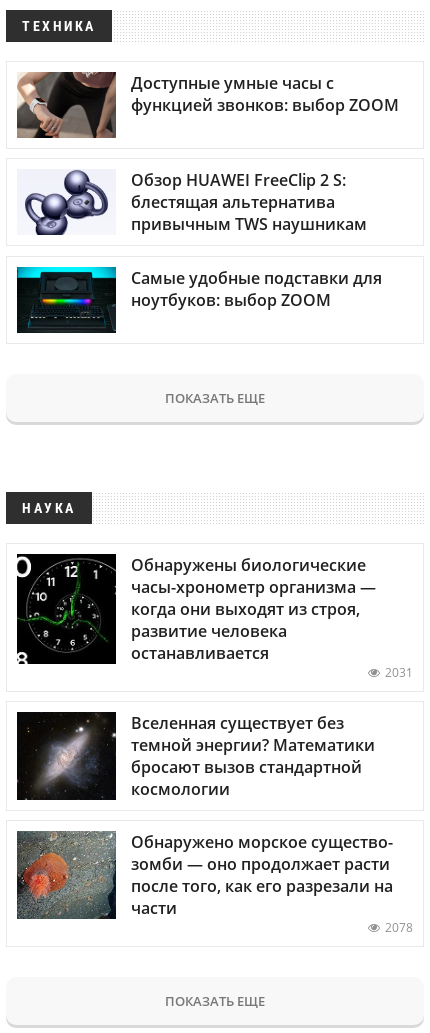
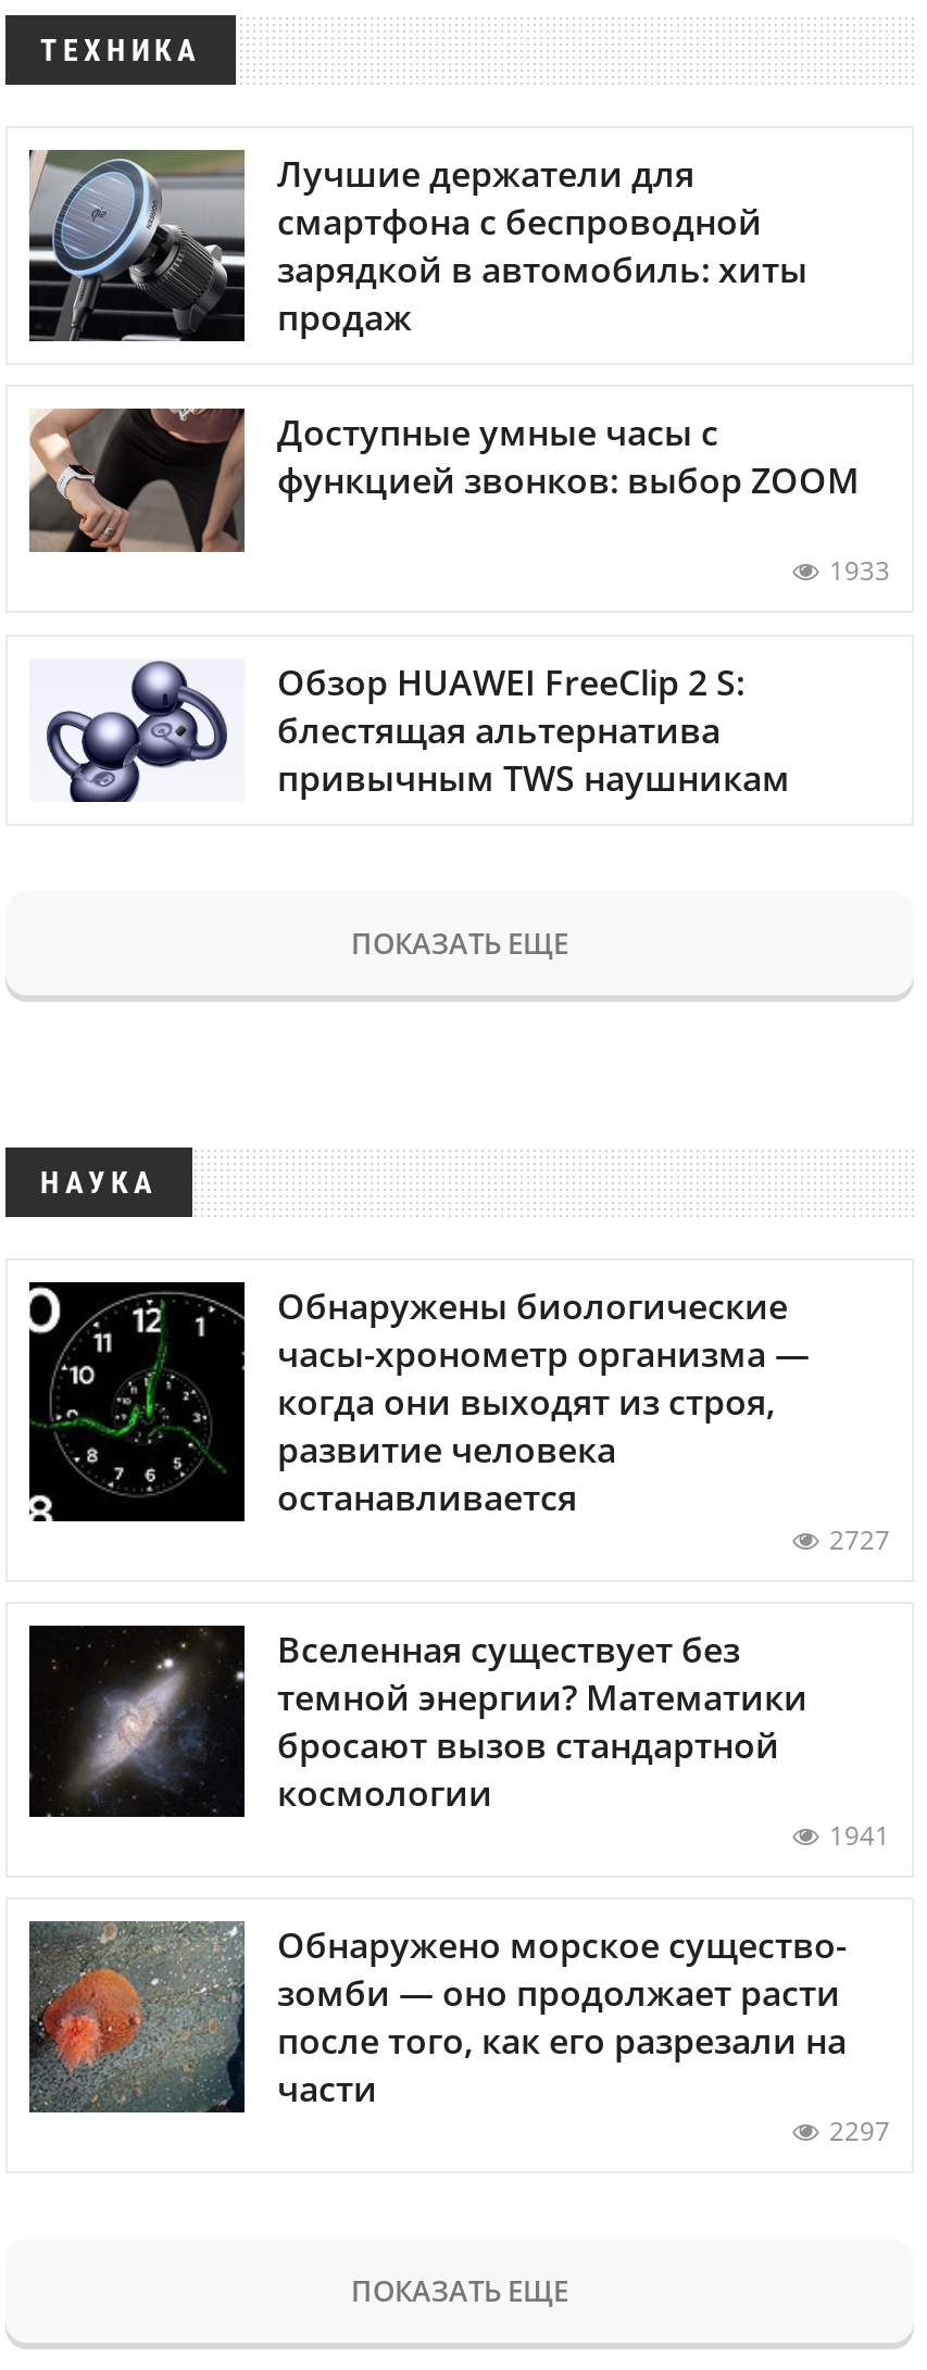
none -> [27,148,807,343] [image] | Лучшие держатели для | смартфона с беспроводной | зарядкой в автомобиль: хиты | продаж
moved [16,70,399,139] -> [27,404,860,554]: [image] | Доступные умные часы с | функцией звонков: выбор ZOOM
none -> [829,553,890,590] 1933
moved [23,169,367,237] -> [42,657,790,804]: [image] | Обзор HUAWEI FreeClip 2 S: | блестящая альтернатива | привычным TWS наушникам
[16,266,382,334] [image] | Самые удобные подставки для | ноутбуков: выбор ZOOM -> none
[385,664,413,681] 2031 -> [829,1521,890,1558] 2727
none -> [829,1817,890,1854] 1941
[385,919,413,936] 2078 -> [829,2112,890,2149] 2297

